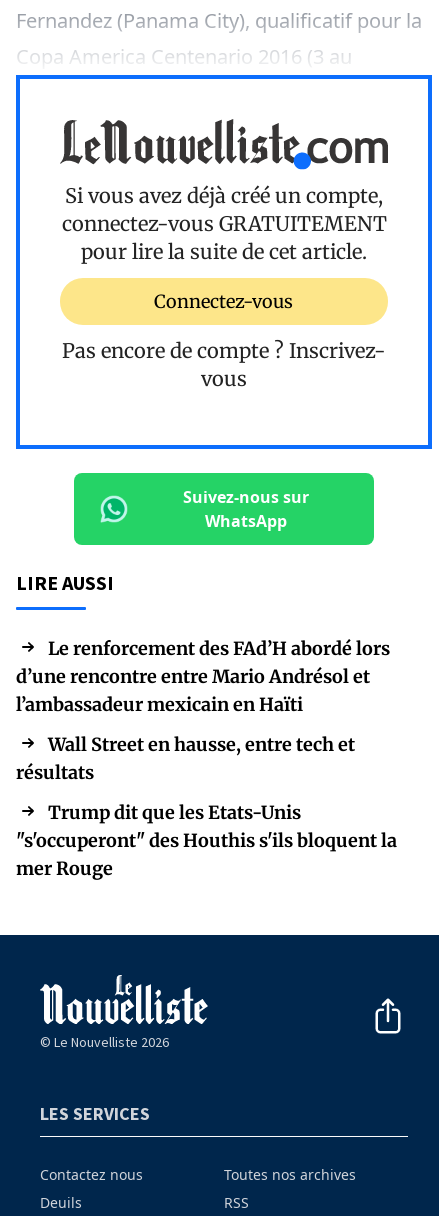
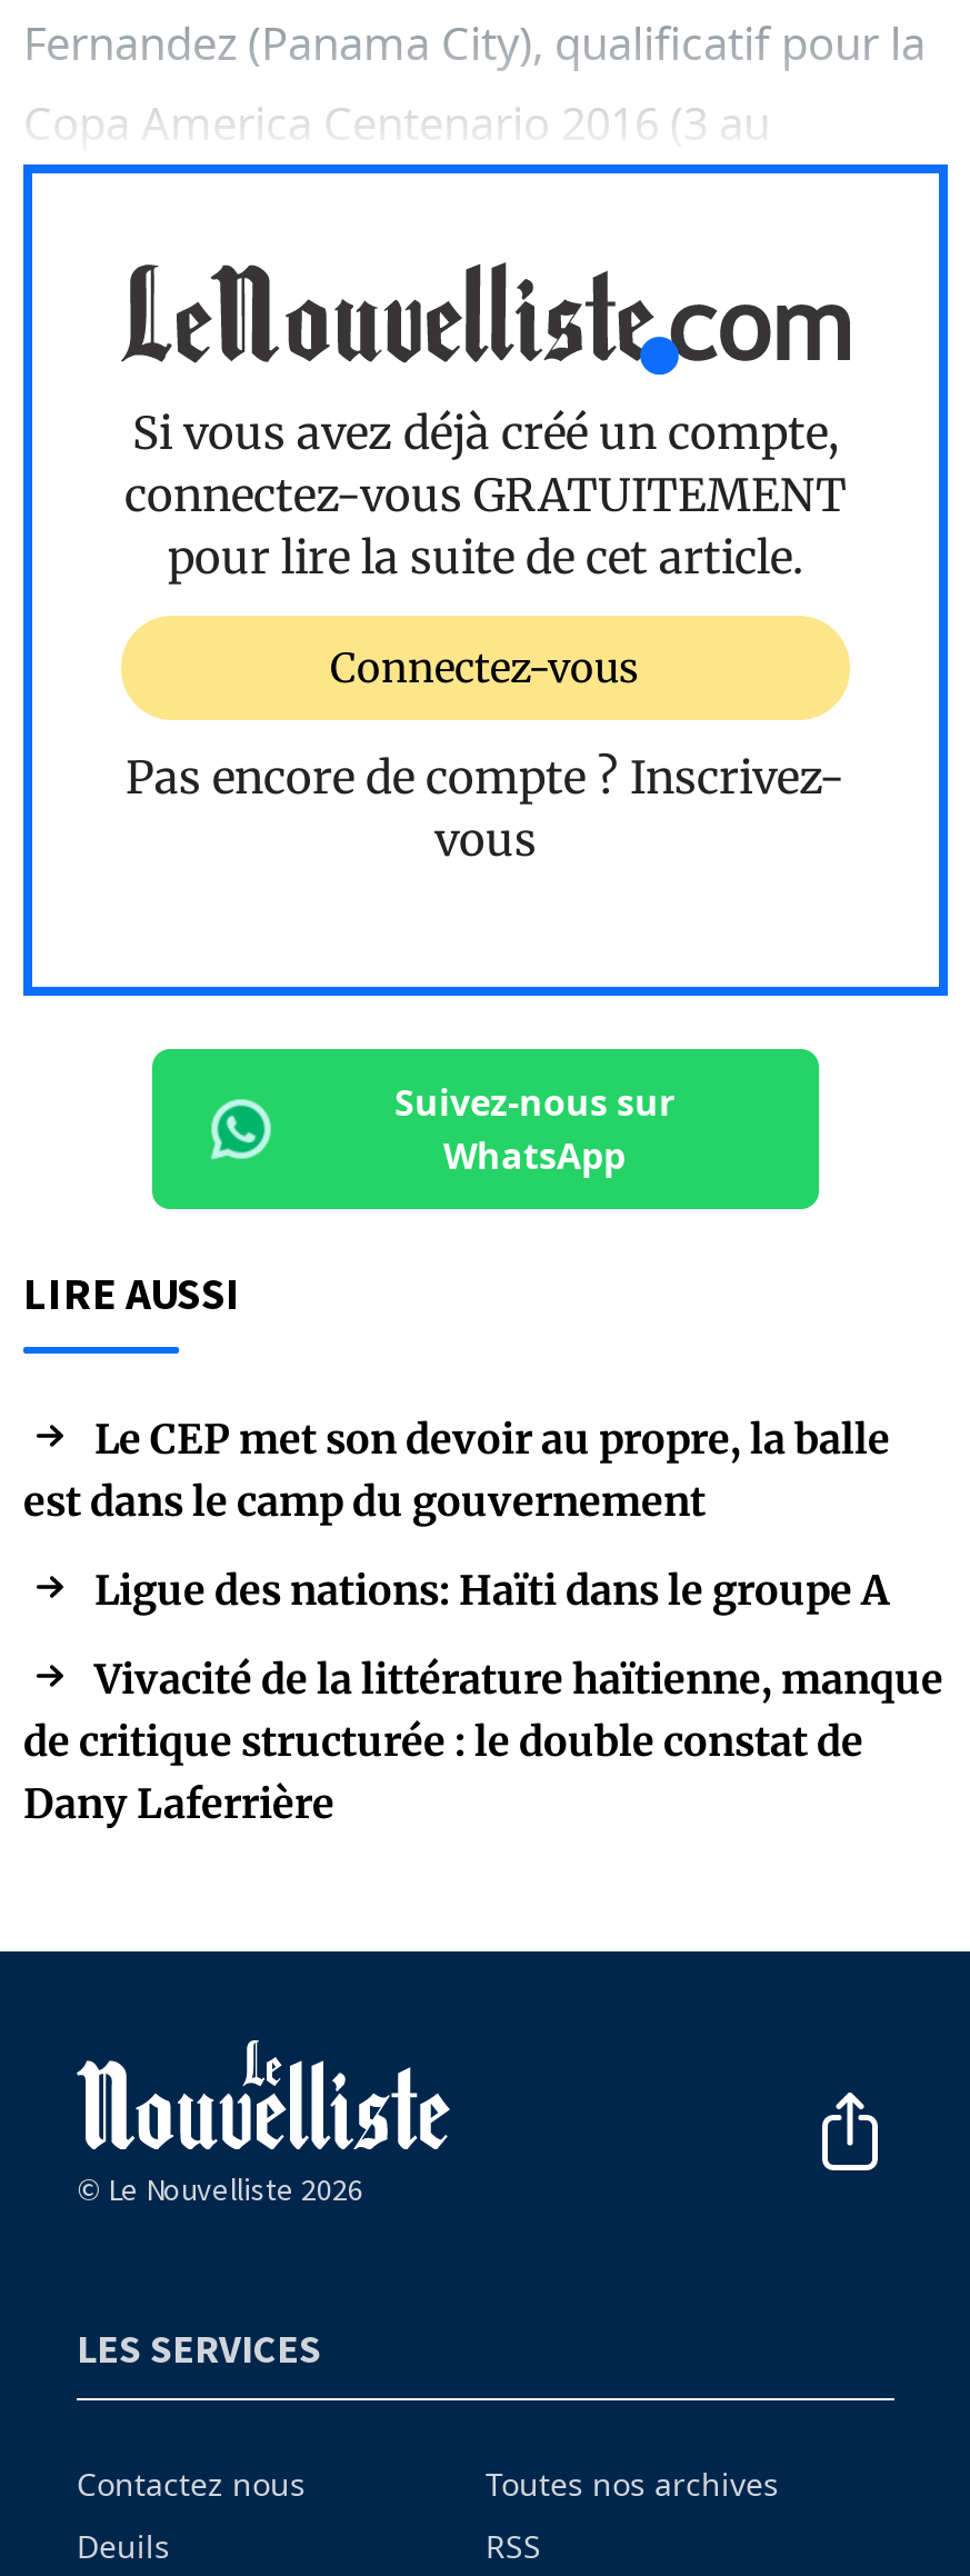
[16,637,390,716] Le renforcement des FAd’H abordé lors | d’une rencontre entre Mario Andrésol et | l’ambassadeur mexicain en Haïti -> [23,1414,890,1527] Le CEP met son devoir au propre, la balle | est dans le camp du gouvernement
[16,733,355,784] Wall Street en hausse, entre tech et | résultats -> [94,1565,890,1616] Ligue des nations: Haïti dans le groupe A
[16,801,397,880] Trump dit que les Etats-Unis | "s'occuperont" des Houthis s'ils bloquent la | mer Rouge -> [23,1654,943,1830] Vivacité de la littérature haïtienne, manque | de critique structurée : le double constat de | Dany Laferrière

